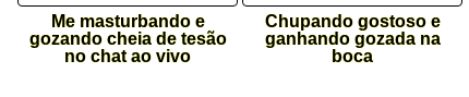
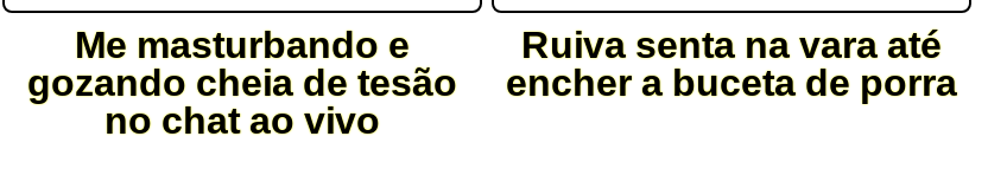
[264,11,440,65] Chupando gostoso e | ganhando gozada na | boca -> [506,24,957,102] Ruiva senta na vara até | encher a buceta de porra

